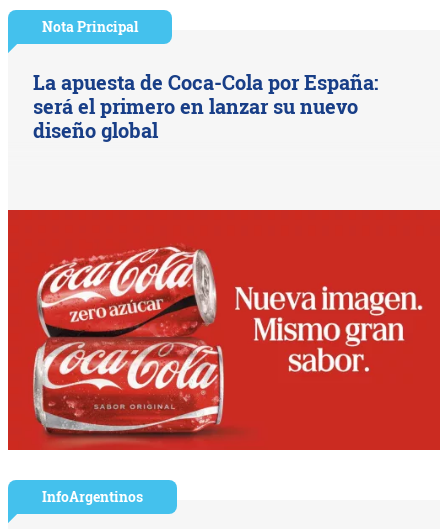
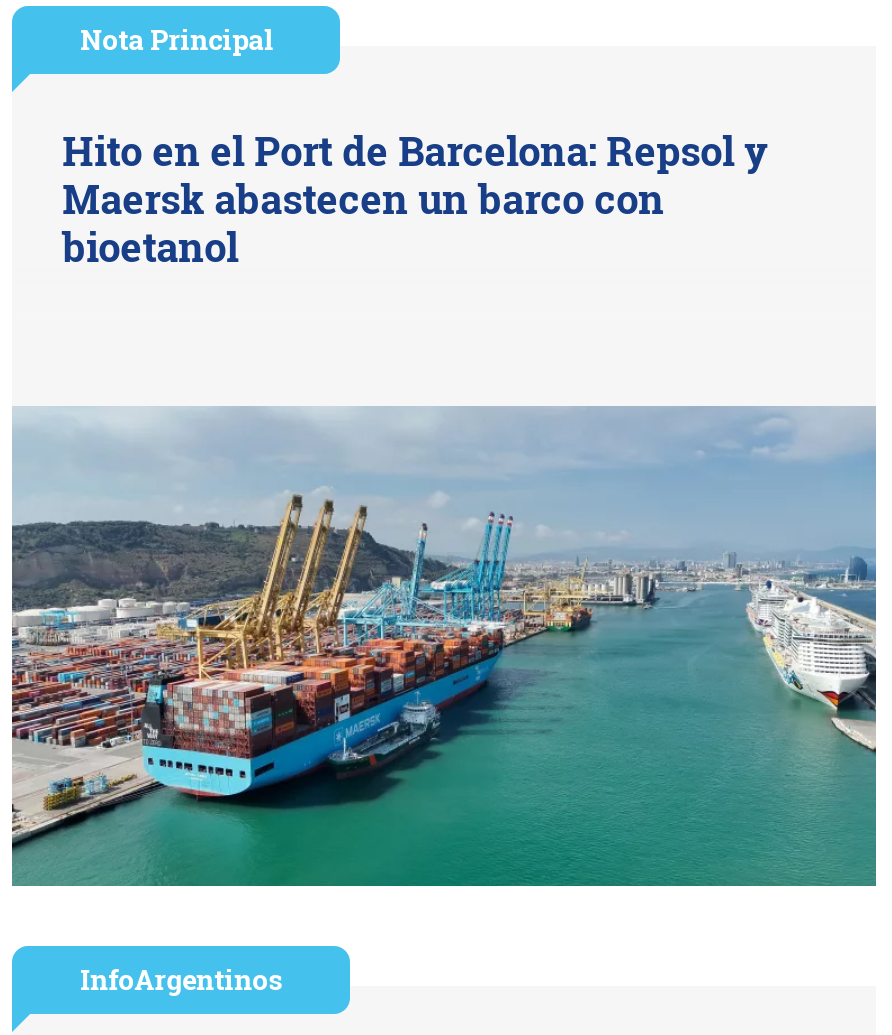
[33,69,378,143] La apuesta de Coca-Cola por España: | será el primero en lanzar su nuevo | diseño global -> [62,124,768,272] Hito en el Port de Barcelona: Repsol y | Maersk abastecen un barco con | bioetanol
[7,209,441,451] [image] -> [10,406,878,888] [image]

